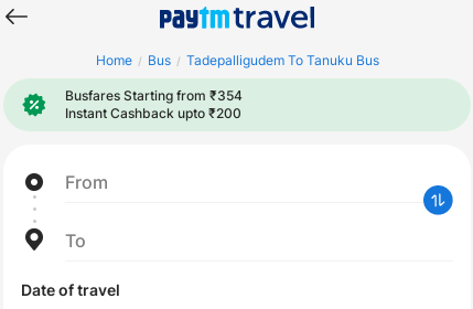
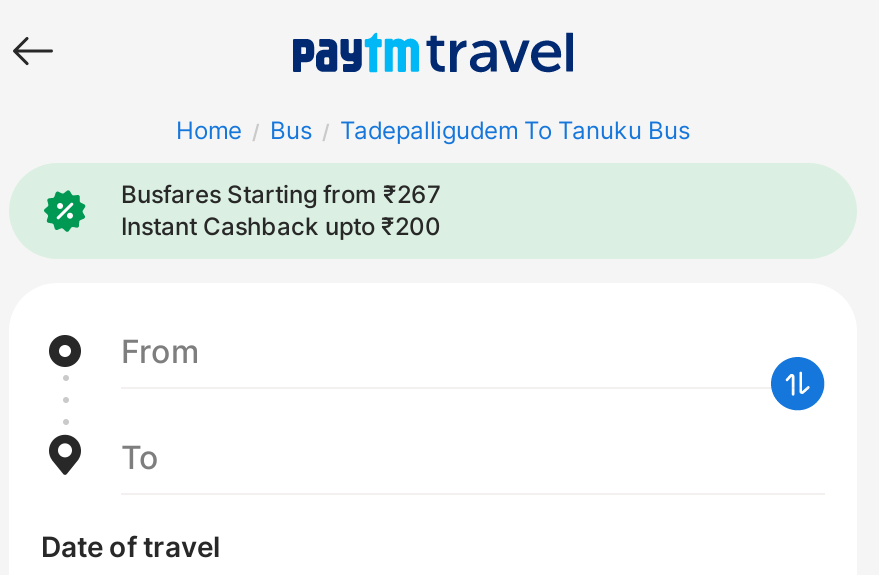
[65,87,243,104] Busfares Starting from ₹354 -> [121,179,441,209] Busfares Starting from ₹267

